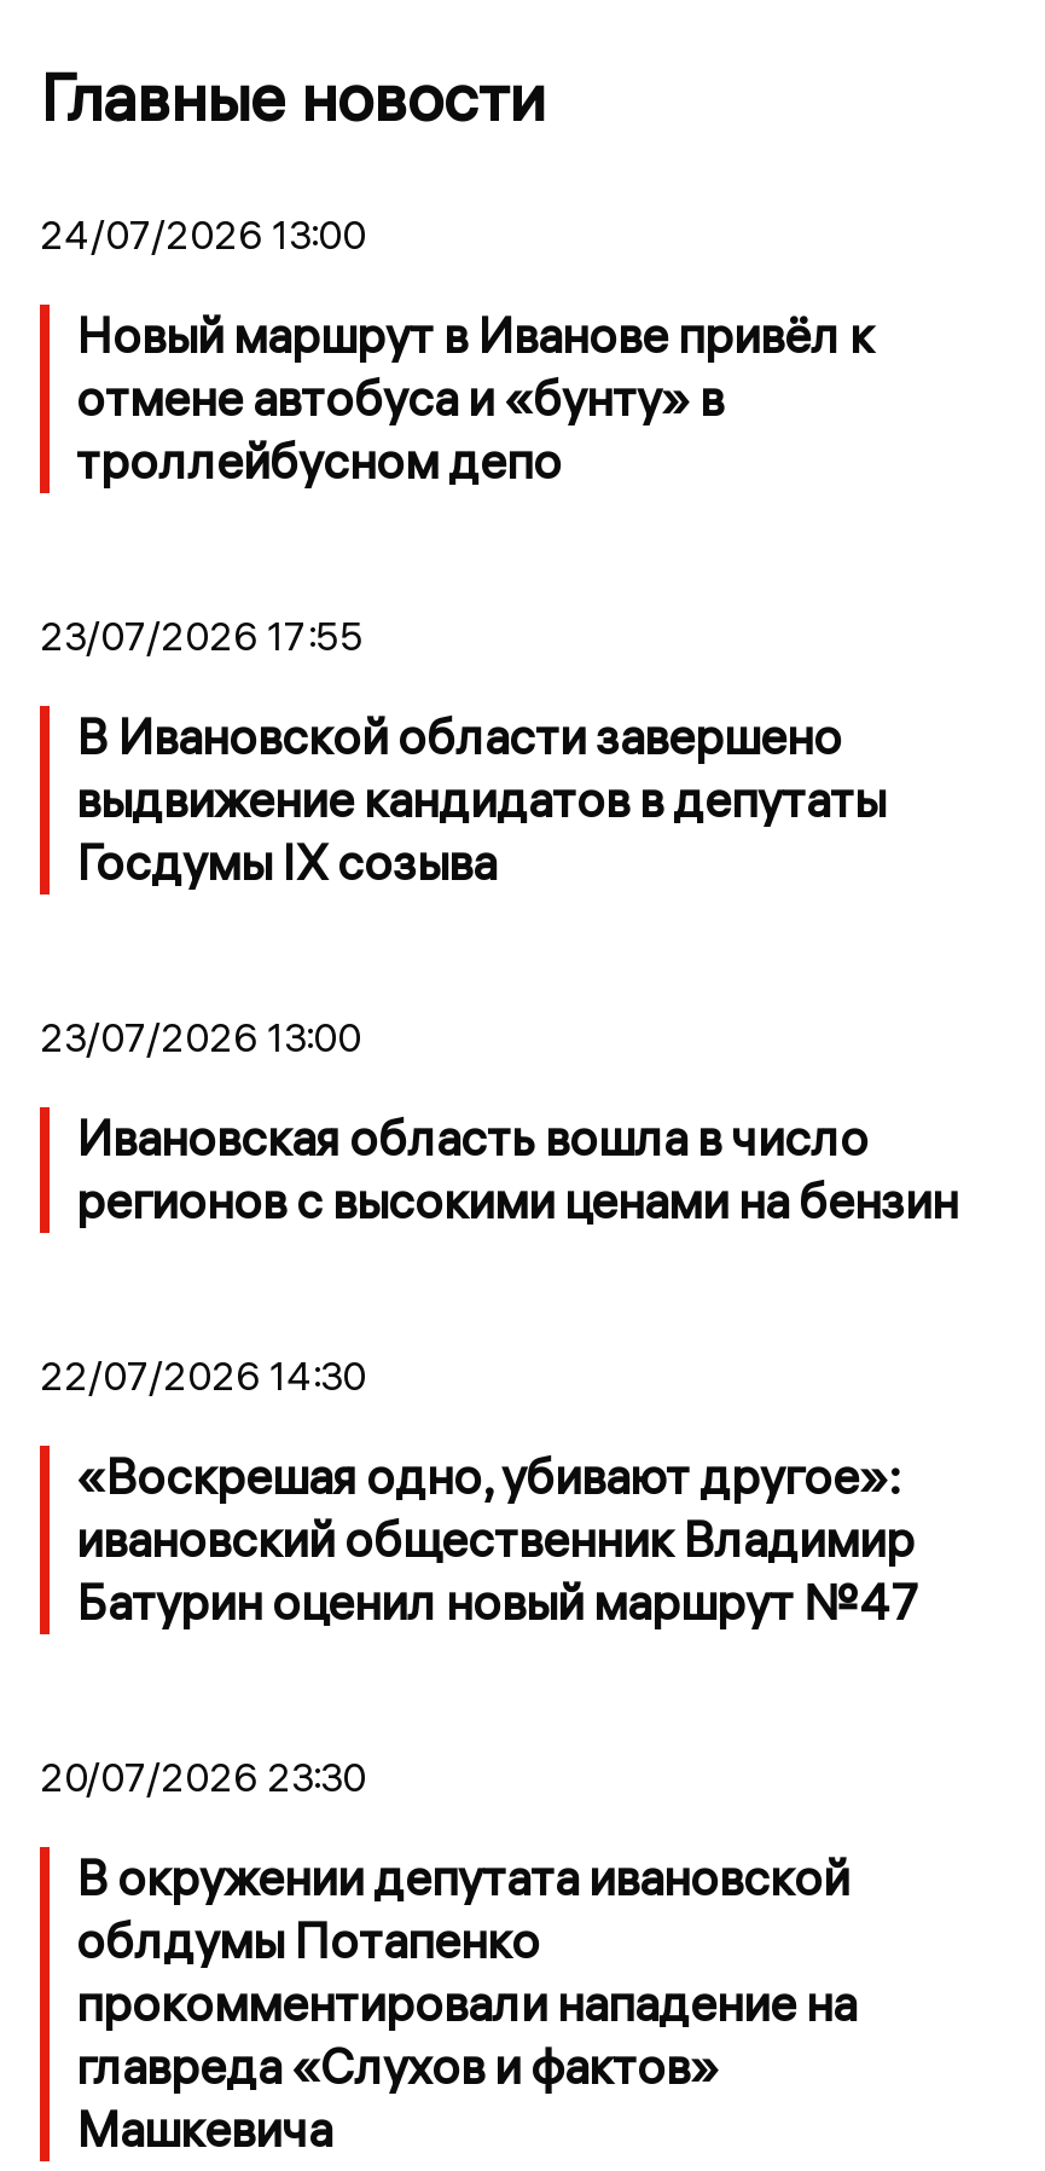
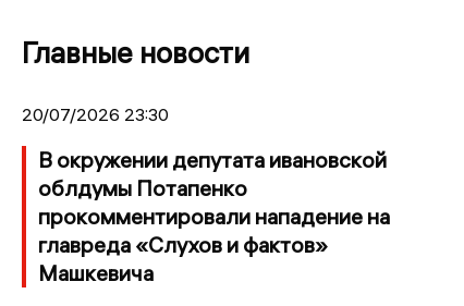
[40,209,958,1631] 24/07/2026 13:00 | Новый маршрут в Иванове привёл к | отмене автобуса и «бунту» в | троллейбусном депо | 23/07/2026 17:55 | В Ивановской области завершено | выдвижение кандидатов в депутаты | Госдумы IX созыва | 23/07/2026 13:00 | Ивановская область вошла в число | регионов с высокими ценами на бензин | 22/07/2026 14:30 | «Воскрешая одно, убивают другое»: | ивановский общественник Владимир | Батурин оценил новый маршрут №47 -> none

